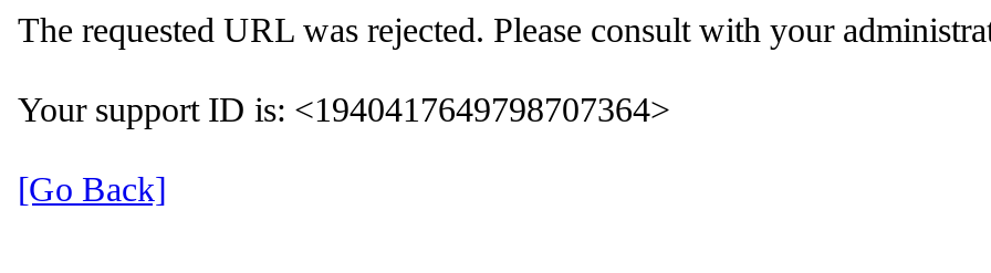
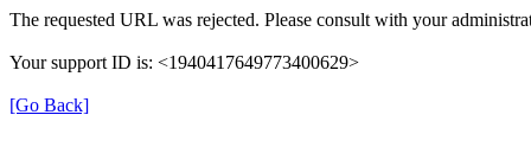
[18,91,670,128] Your support ID is: <1940417649798707364> -> [9,52,359,72] Your support ID is: <1940417649773400629>

